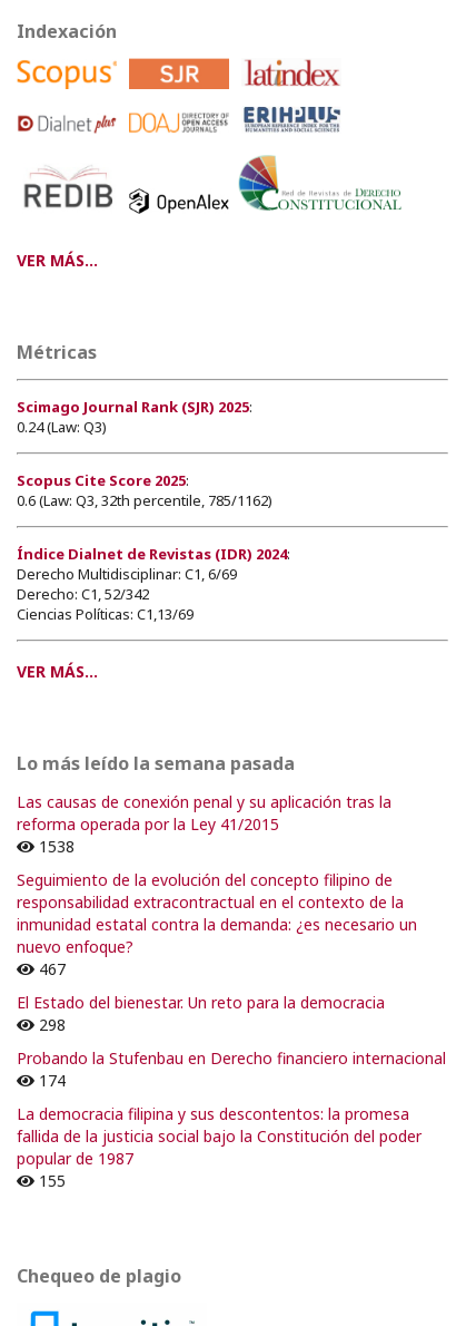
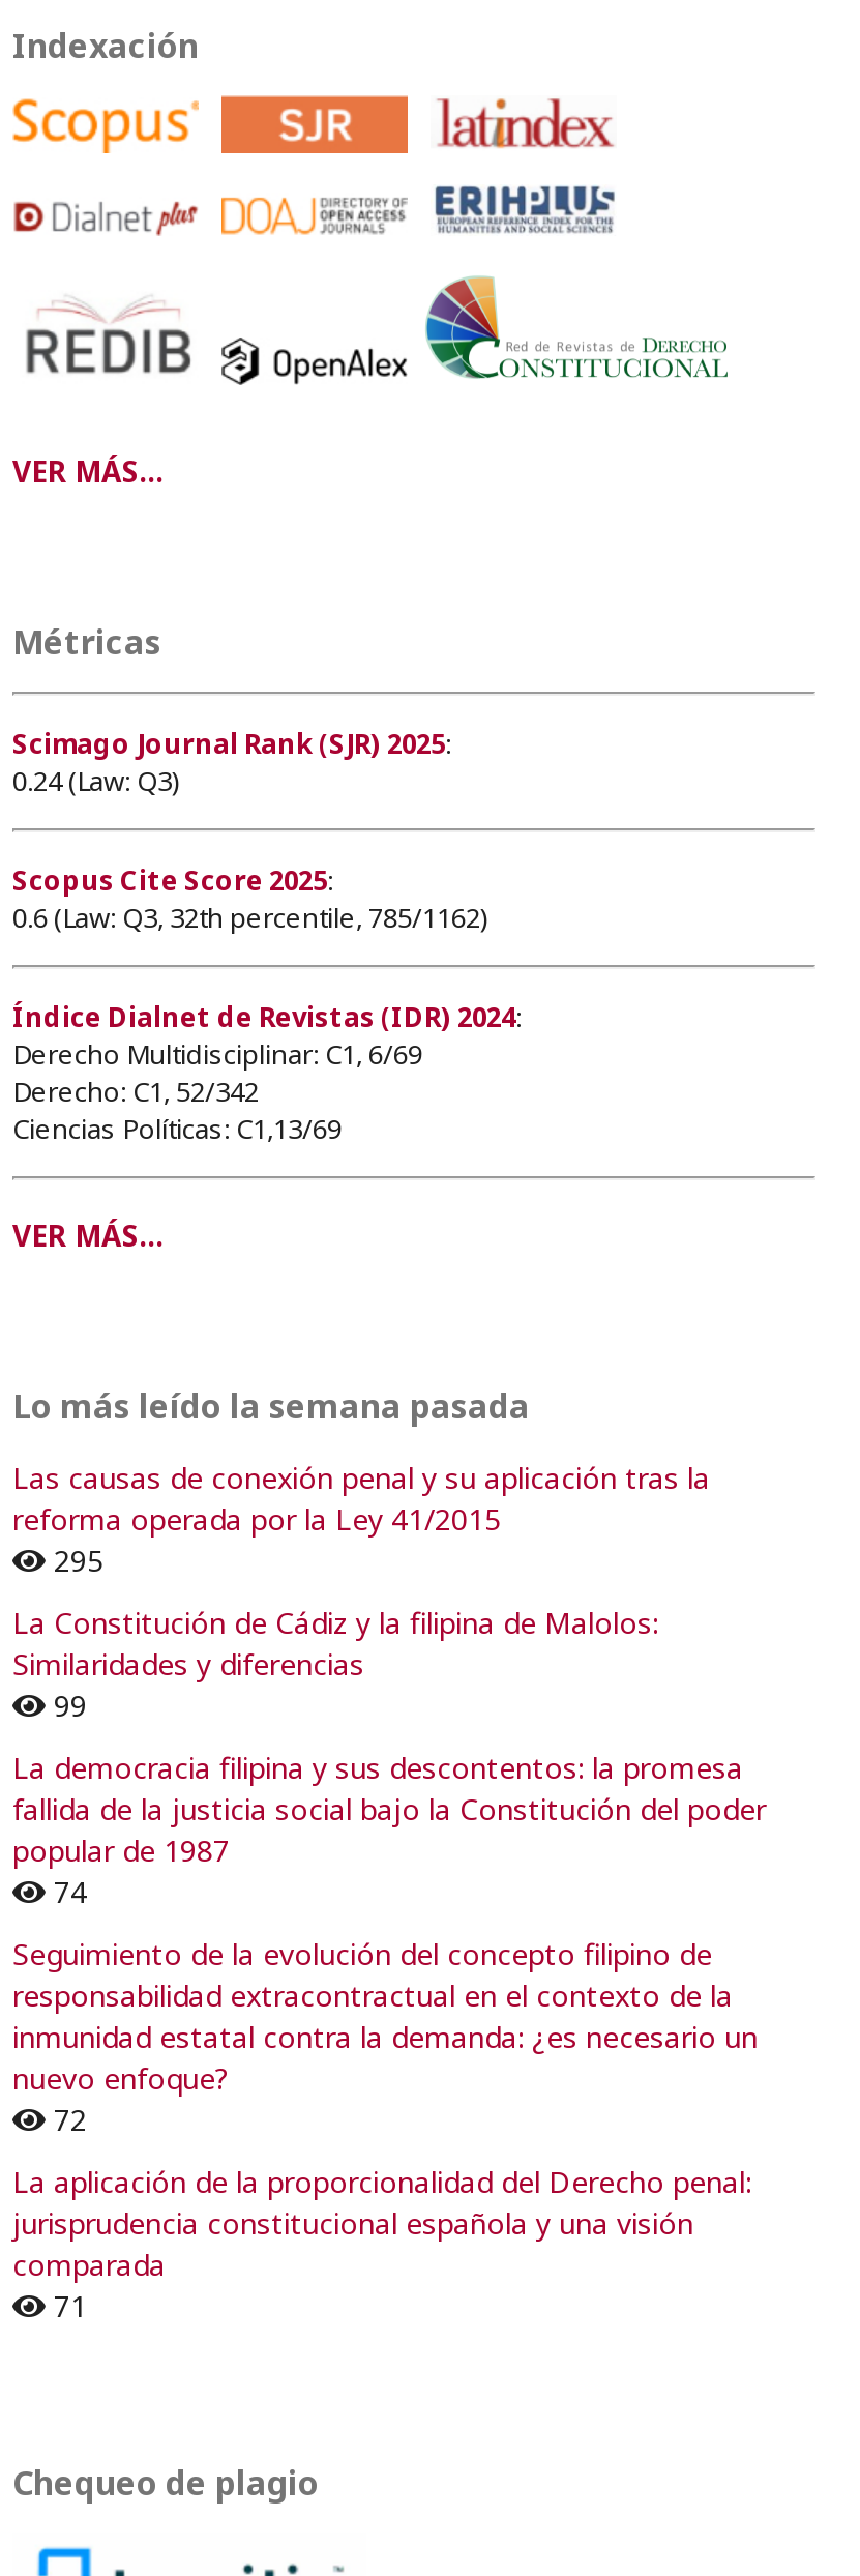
[34,836,75,857] 1538 -> [12,1541,658,1912] 295 | La Constitución de Cádiz y la filipina de Malolos: | Similaridades y diferencias | 99 | 74
moved [17,869,417,958] -> [12,1935,758,2098]: Seguimiento de la evolución del concepto filipino de | responsabilidad extracontractual en el contexto de la | inmunidad estatal contra la demanda: ¿es necesario un | nuevo enfoque?
[17,959,446,1192] 467 | El Estado del bienestar. Un reto para la democracia | 298 | Probando la Stufenbau en Derecho financiero internacional | 174 | 155 -> [12,2100,751,2326] 72 | La aplicación de la proporcionalidad del Derecho penal: | jurisprudencia constitucional española y una visión | comparada | 71
moved [17,1103,422,1169] -> [12,1748,766,1870]: La democracia filipina y sus descontentos: la promesa | fallida de la justicia social bajo la Constitución del poder | popular de 1987

